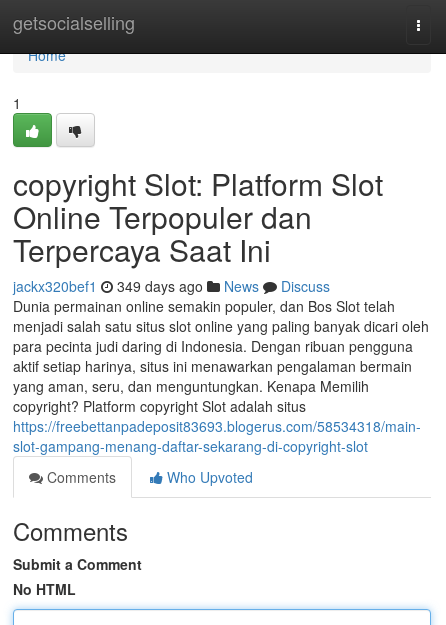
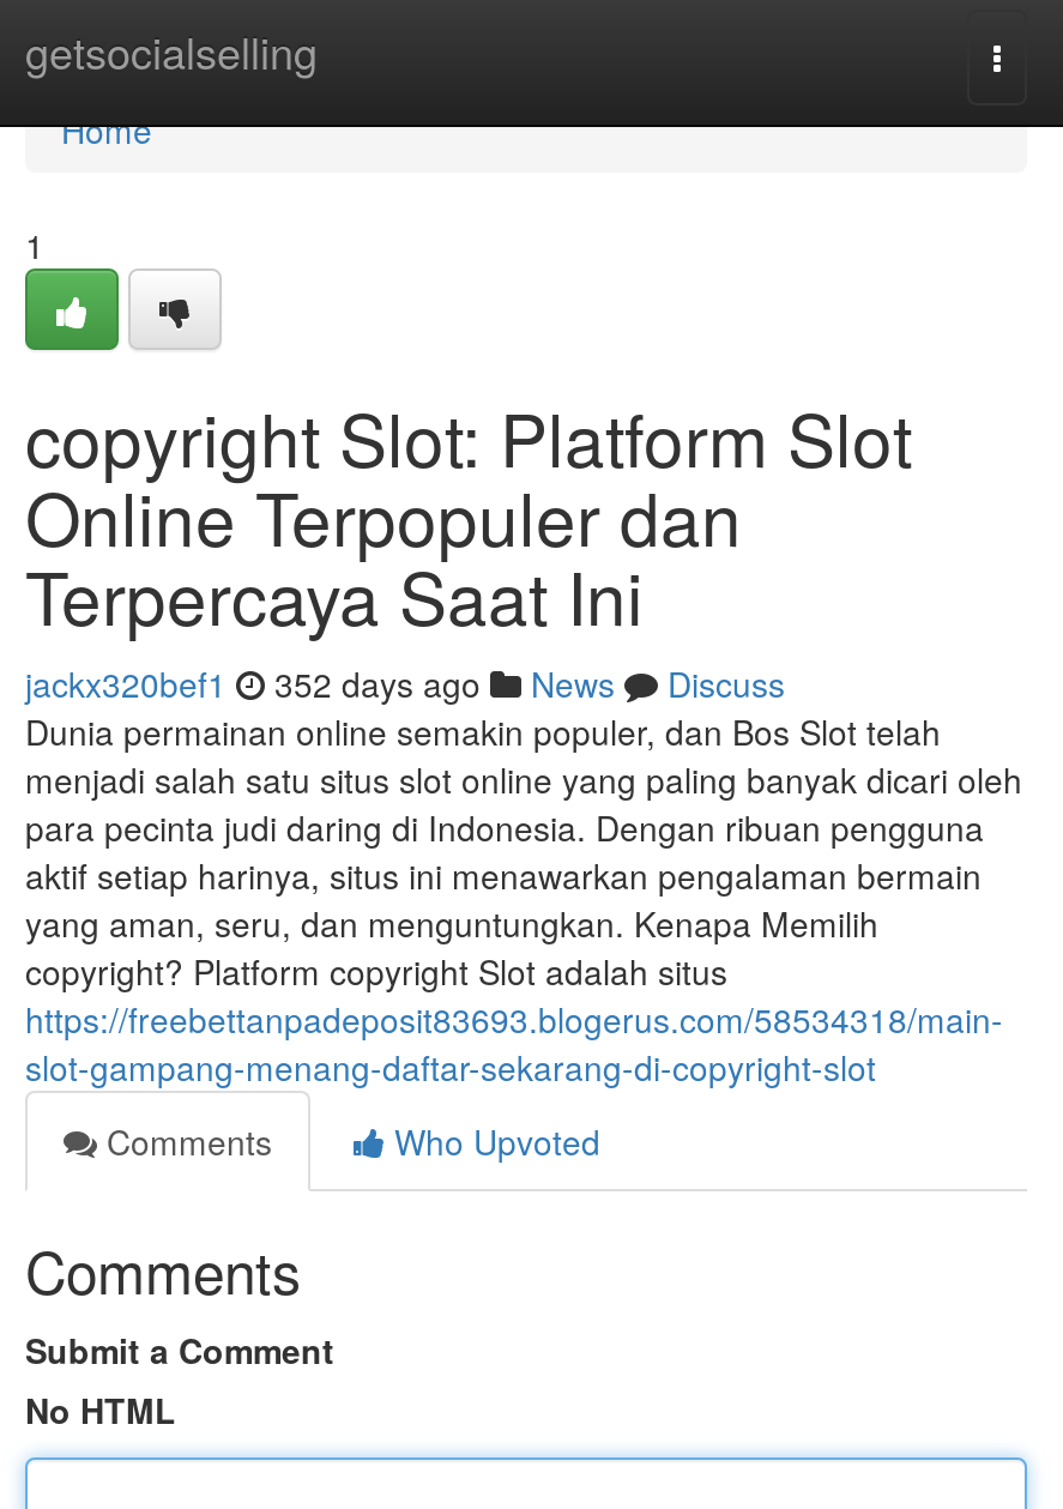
[13,276,330,296] jackx320bef1 349 days ago News Discuss -> [25,659,785,707] jackx320bef1 352 days ago News Discuss

